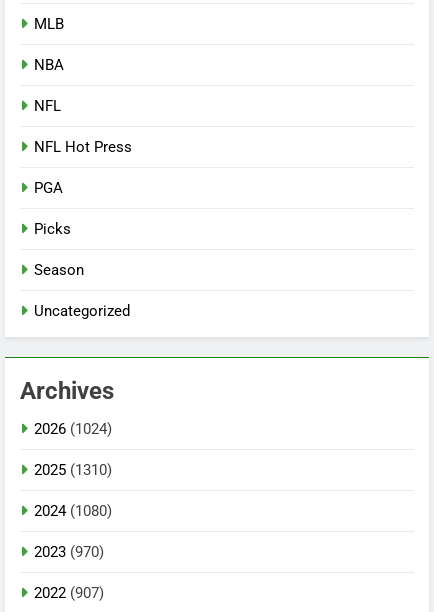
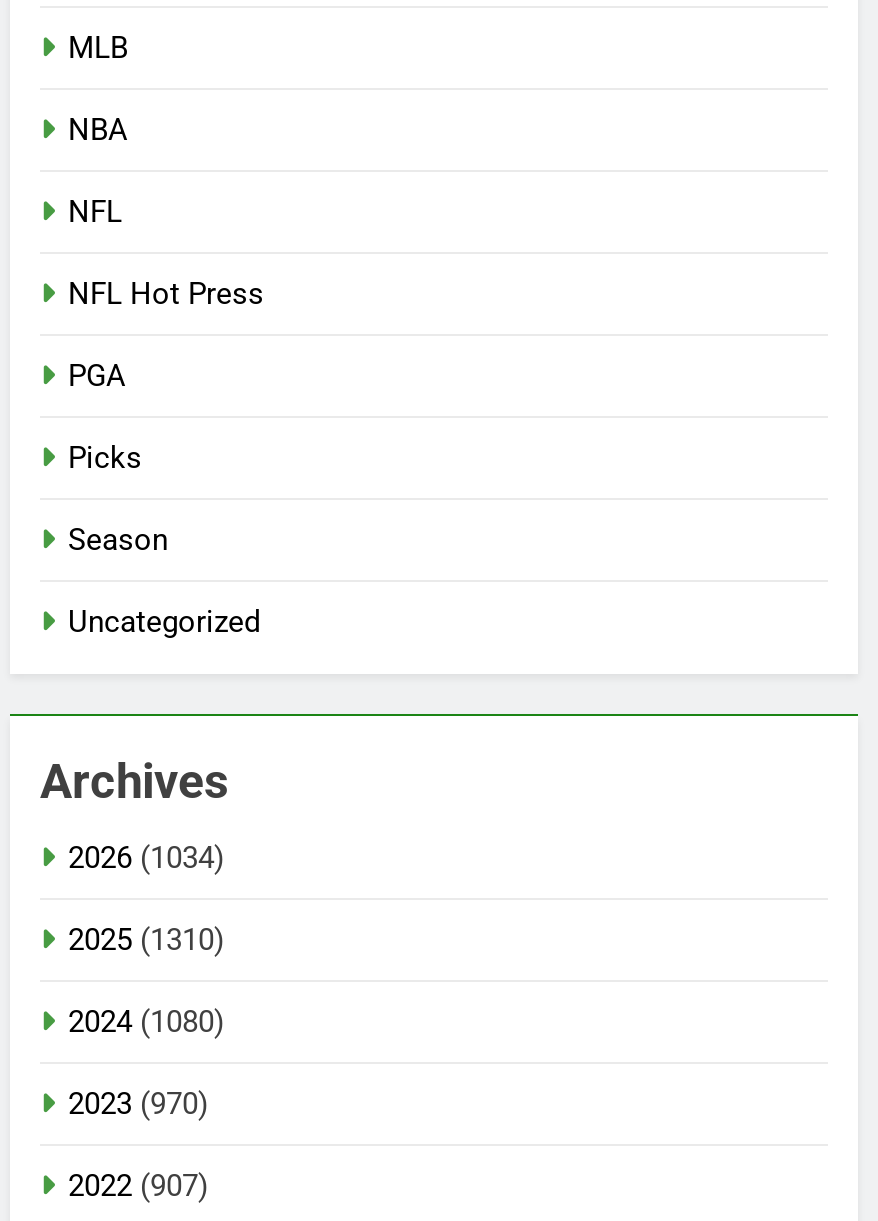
[34,420,112,438] 2026 (1024) -> [68,839,224,875] 2026 (1034)

